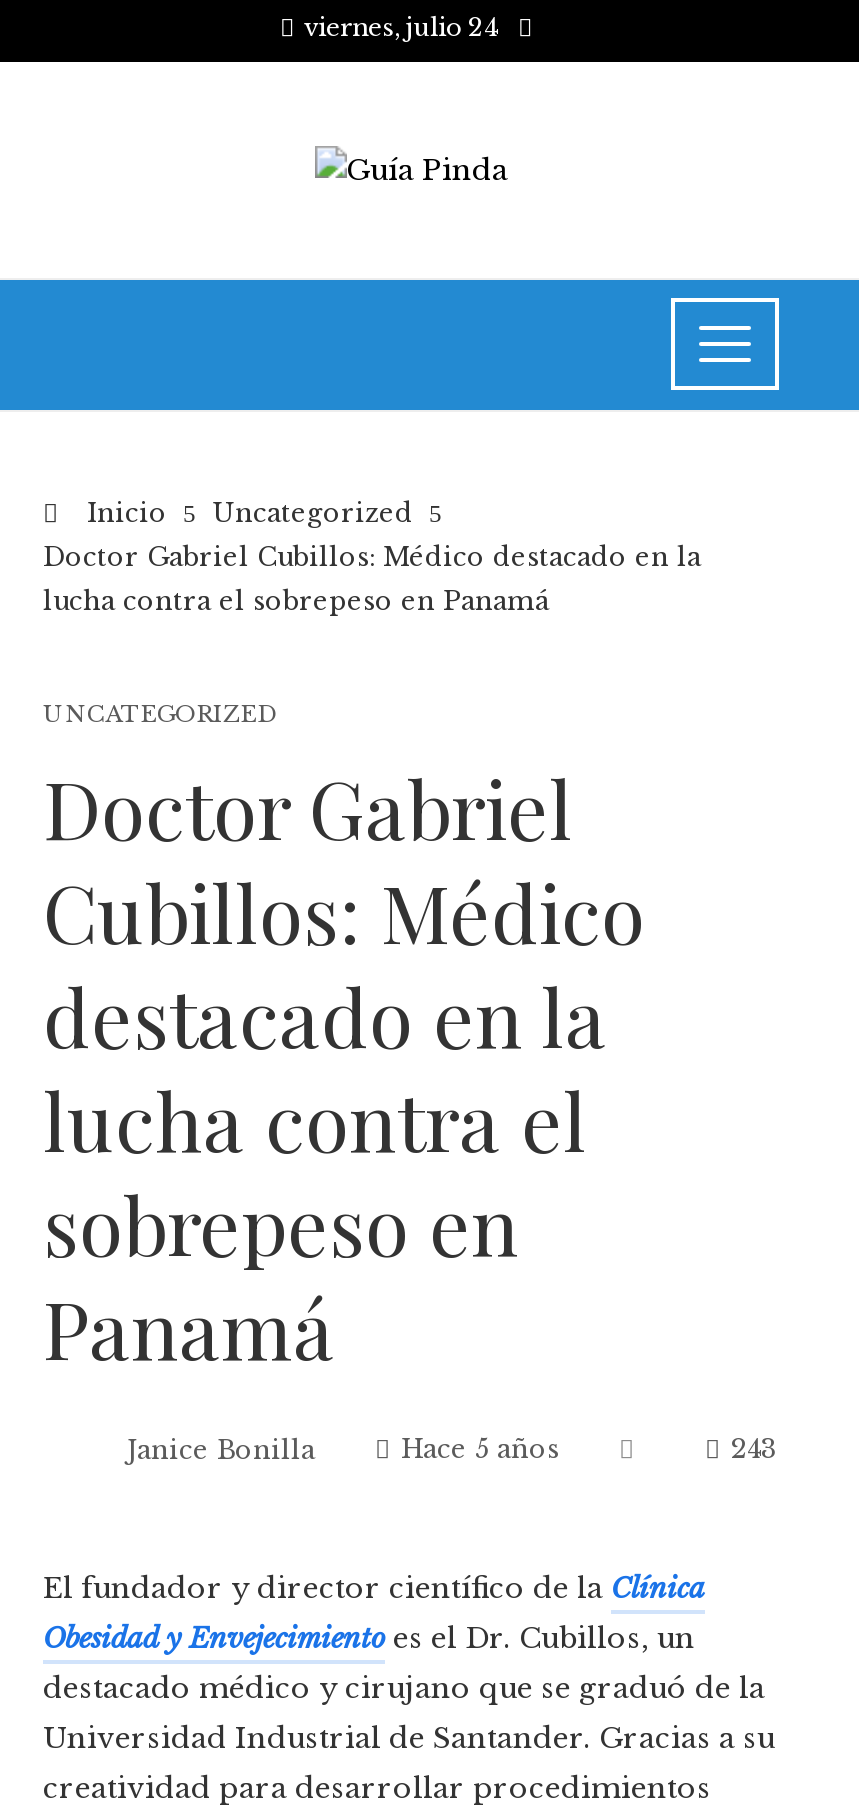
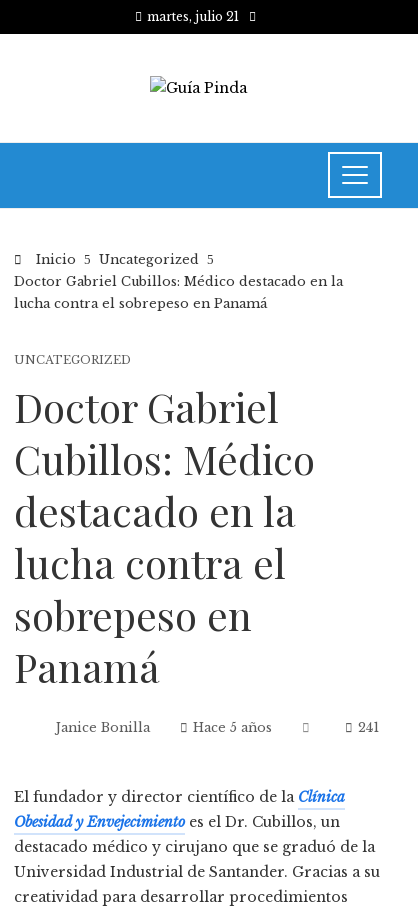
[304,12,498,42] viernes, julio 24 -> [147,9,239,24] martes, julio 21
[731,1434,777,1464] 243 -> [358,720,379,735] 241

